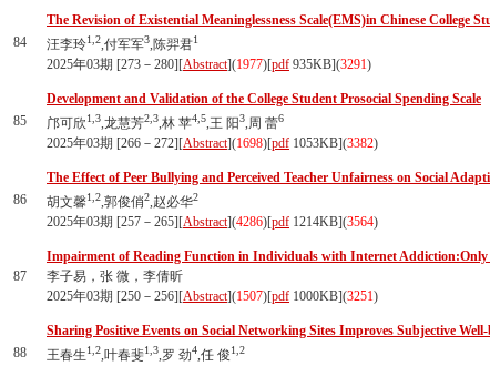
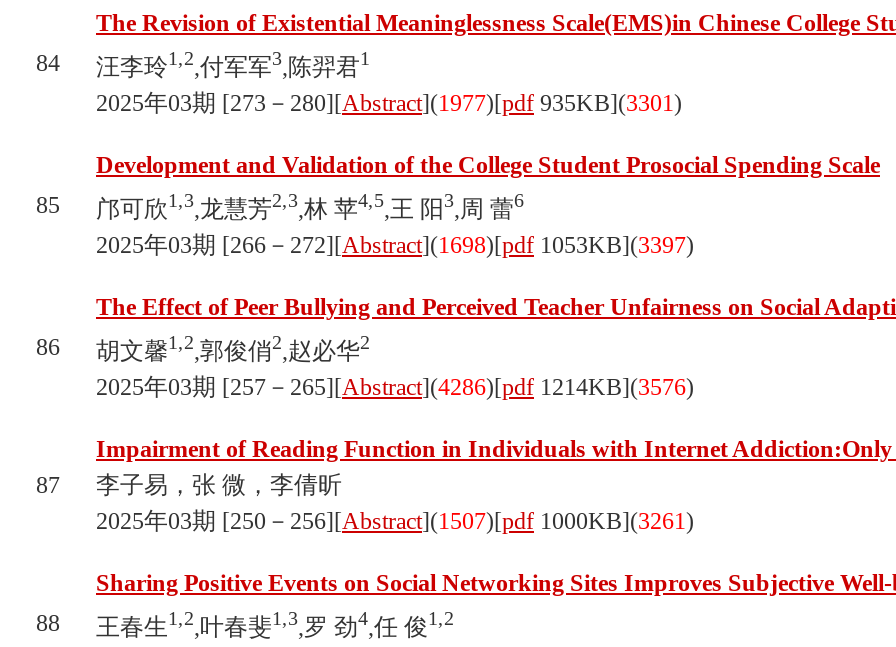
[47,57,371,72] 2025年03期 [273－280][Abstract](1977)[pdf 935KB](3291) -> [96,89,682,117] 2025年03期 [273－280][Abstract](1977)[pdf 935KB](3301)
[47,135,378,151] 2025年03期 [266－272][Abstract](1698)[pdf 1053KB](3382) -> [96,231,694,259] 2025年03期 [266－272][Abstract](1698)[pdf 1053KB](3397)
[47,214,378,230] 2025年03期 [257－265][Abstract](4286)[pdf 1214KB](3564) -> [96,373,694,401] 2025年03期 [257－265][Abstract](4286)[pdf 1214KB](3576)
[47,288,378,304] 2025年03期 [250－256][Abstract](1507)[pdf 1000KB](3251) -> [96,507,694,535] 2025年03期 [250－256][Abstract](1507)[pdf 1000KB](3261)

